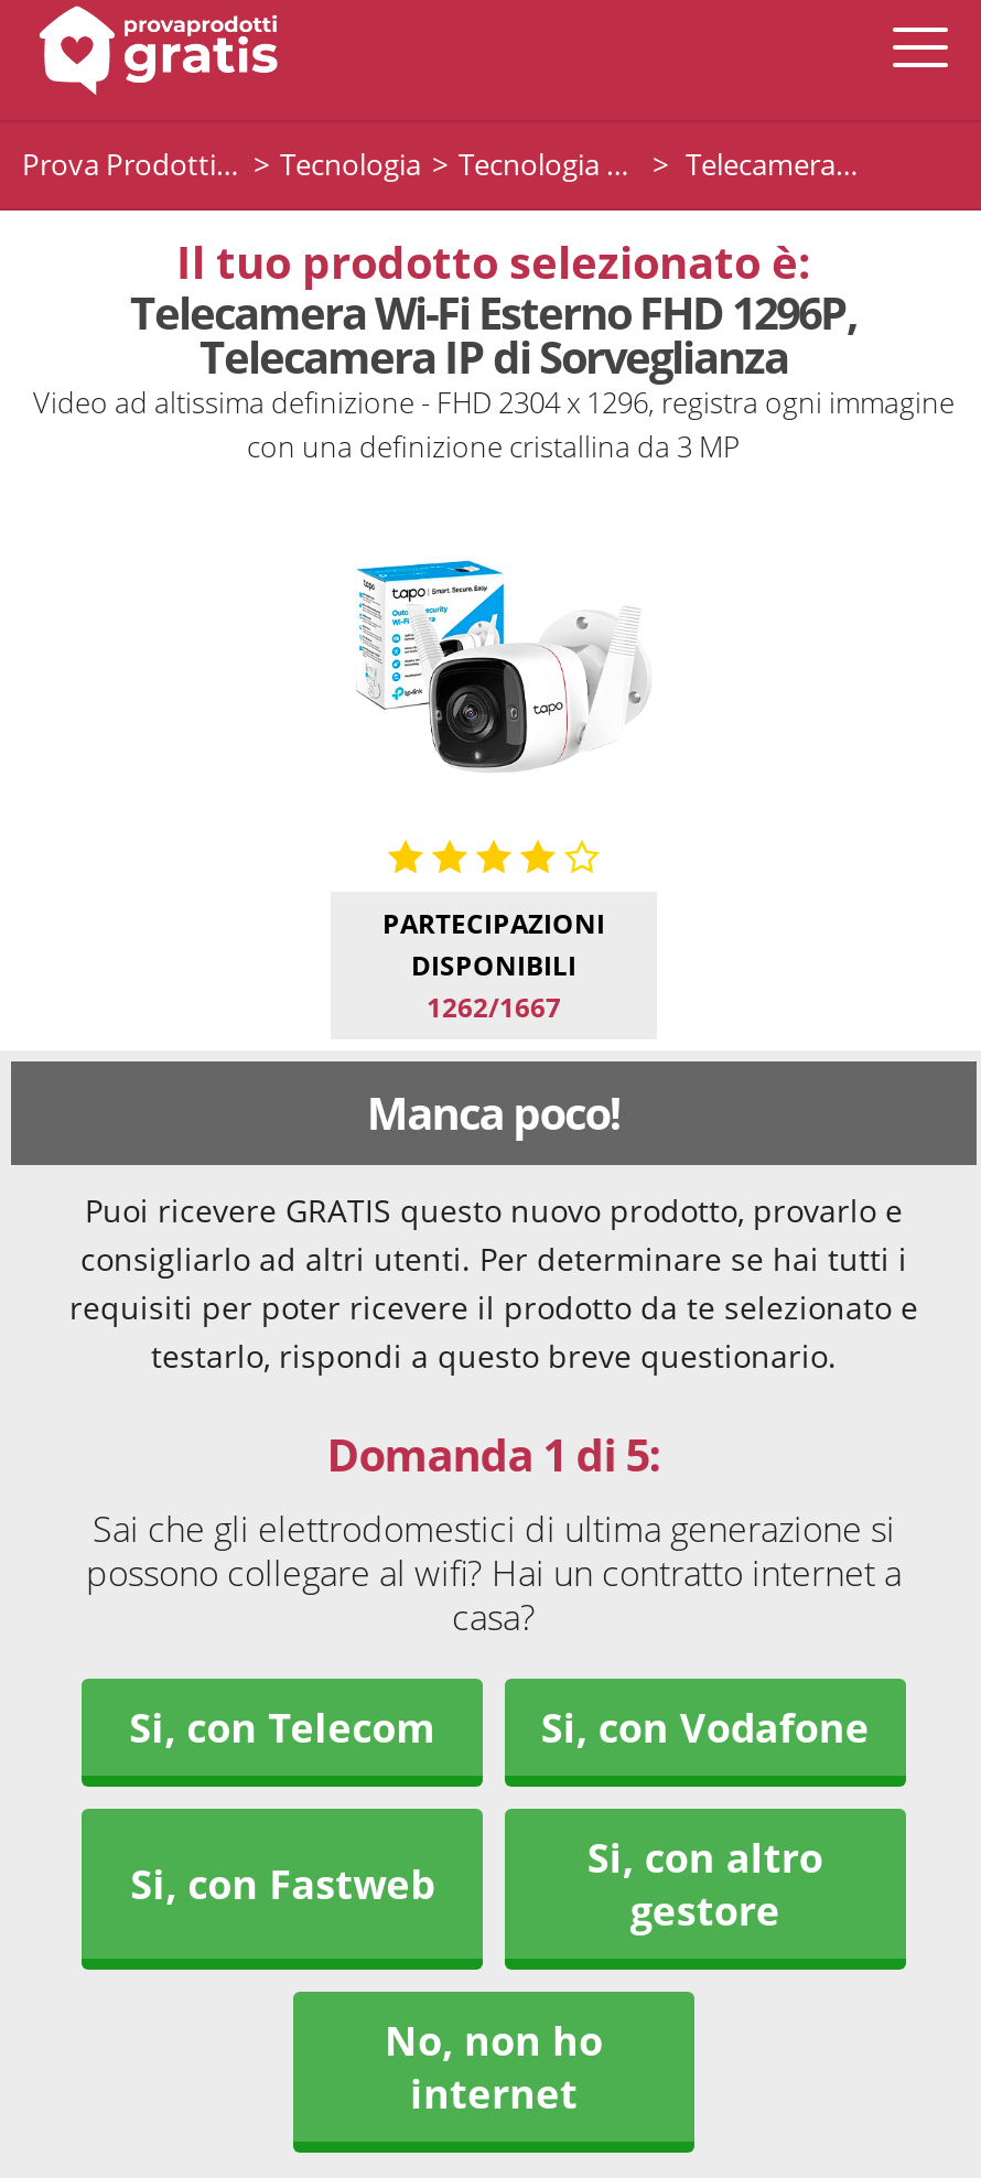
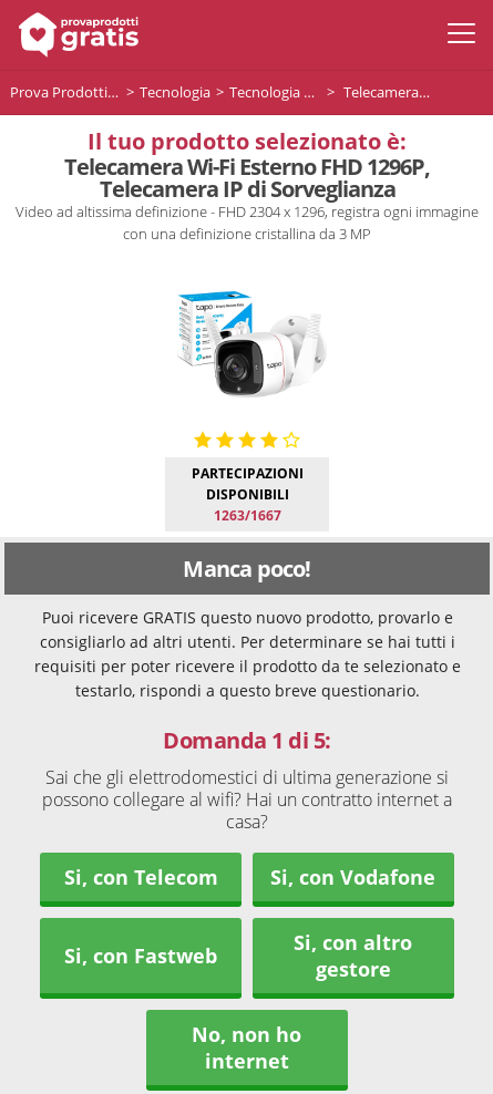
[427,989,561,1026] 1262/1667 -> [213,506,281,525] 1263/1667

